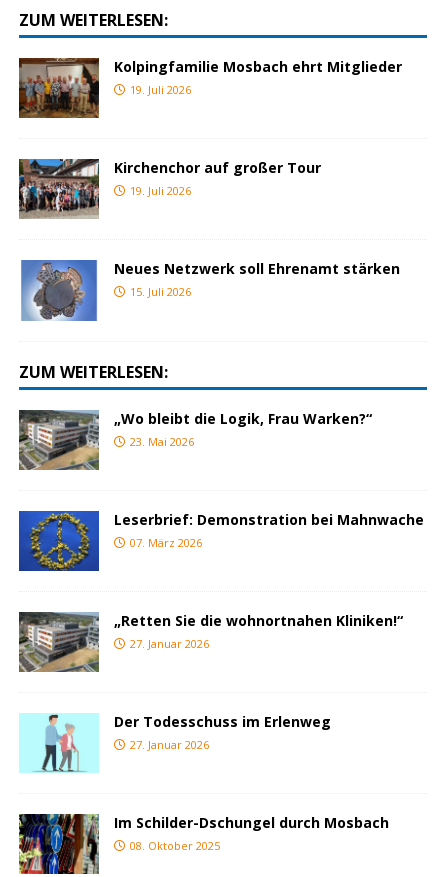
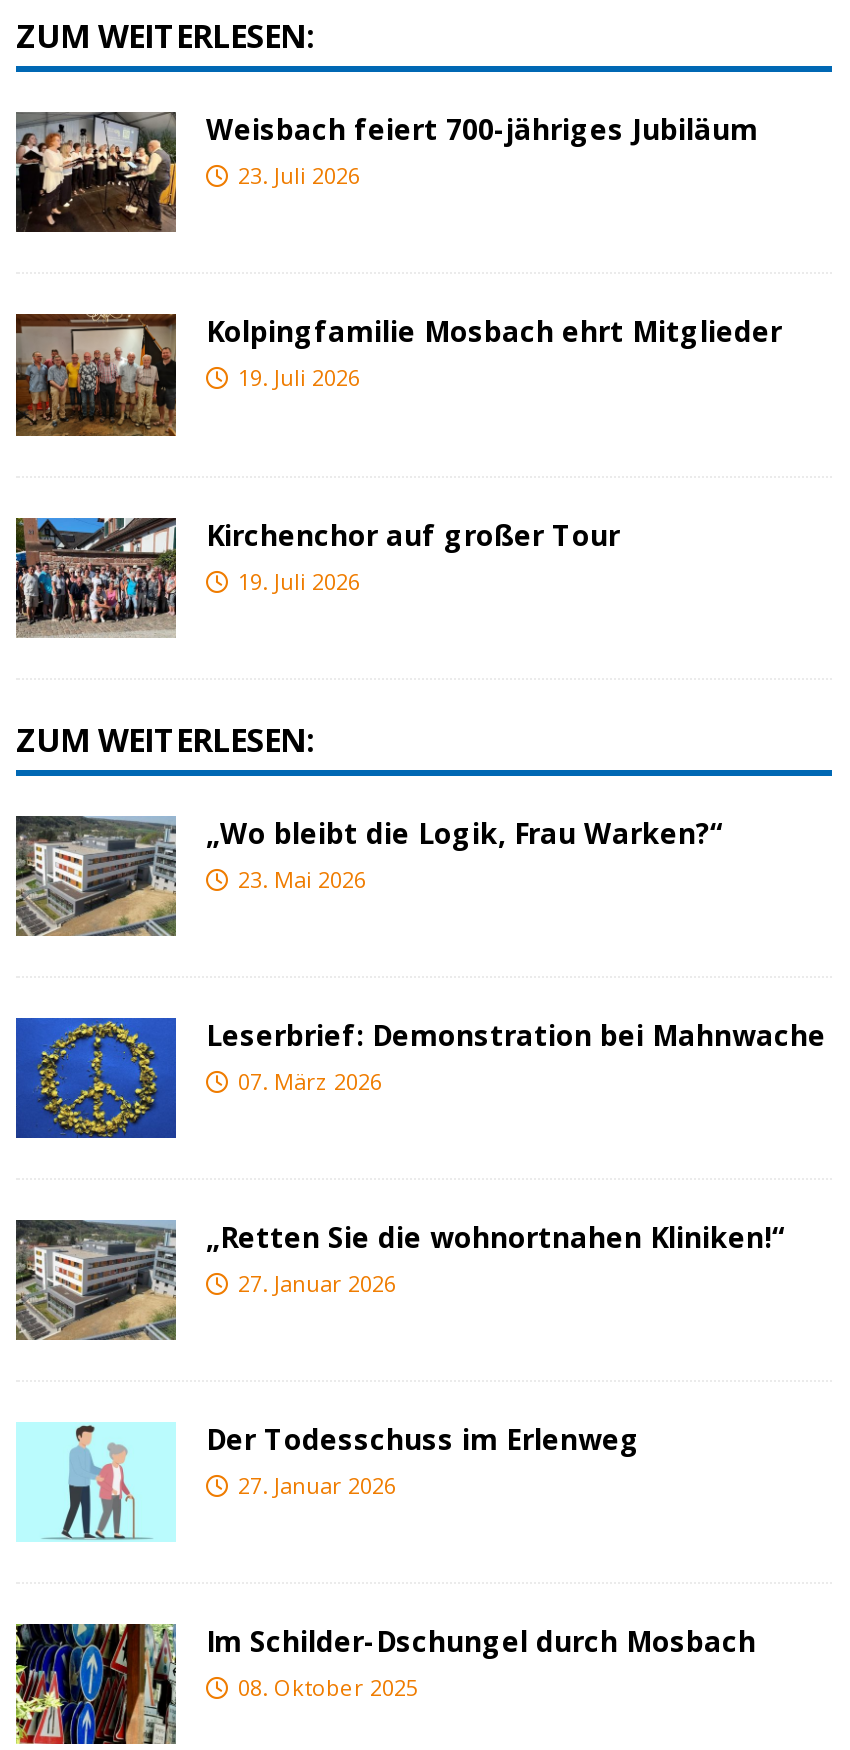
none -> [14,110,758,232] [image] | Weisbach feiert 700-jähriges Jubiläum | 23. Juli 2026
moved [18,56,402,198] -> [14,310,782,595]: [image] | Kolpingfamilie Mosbach ehrt Mitglieder | 19. Juli 2026 | Kirchenchor auf großer Tour | 19. Juli 2026
[19,259,400,322] [image] | Neues Netzwerk soll Ehrenamt stärken | 15. Juli 2026 -> none

